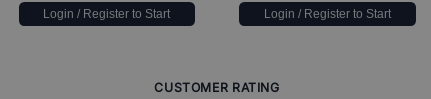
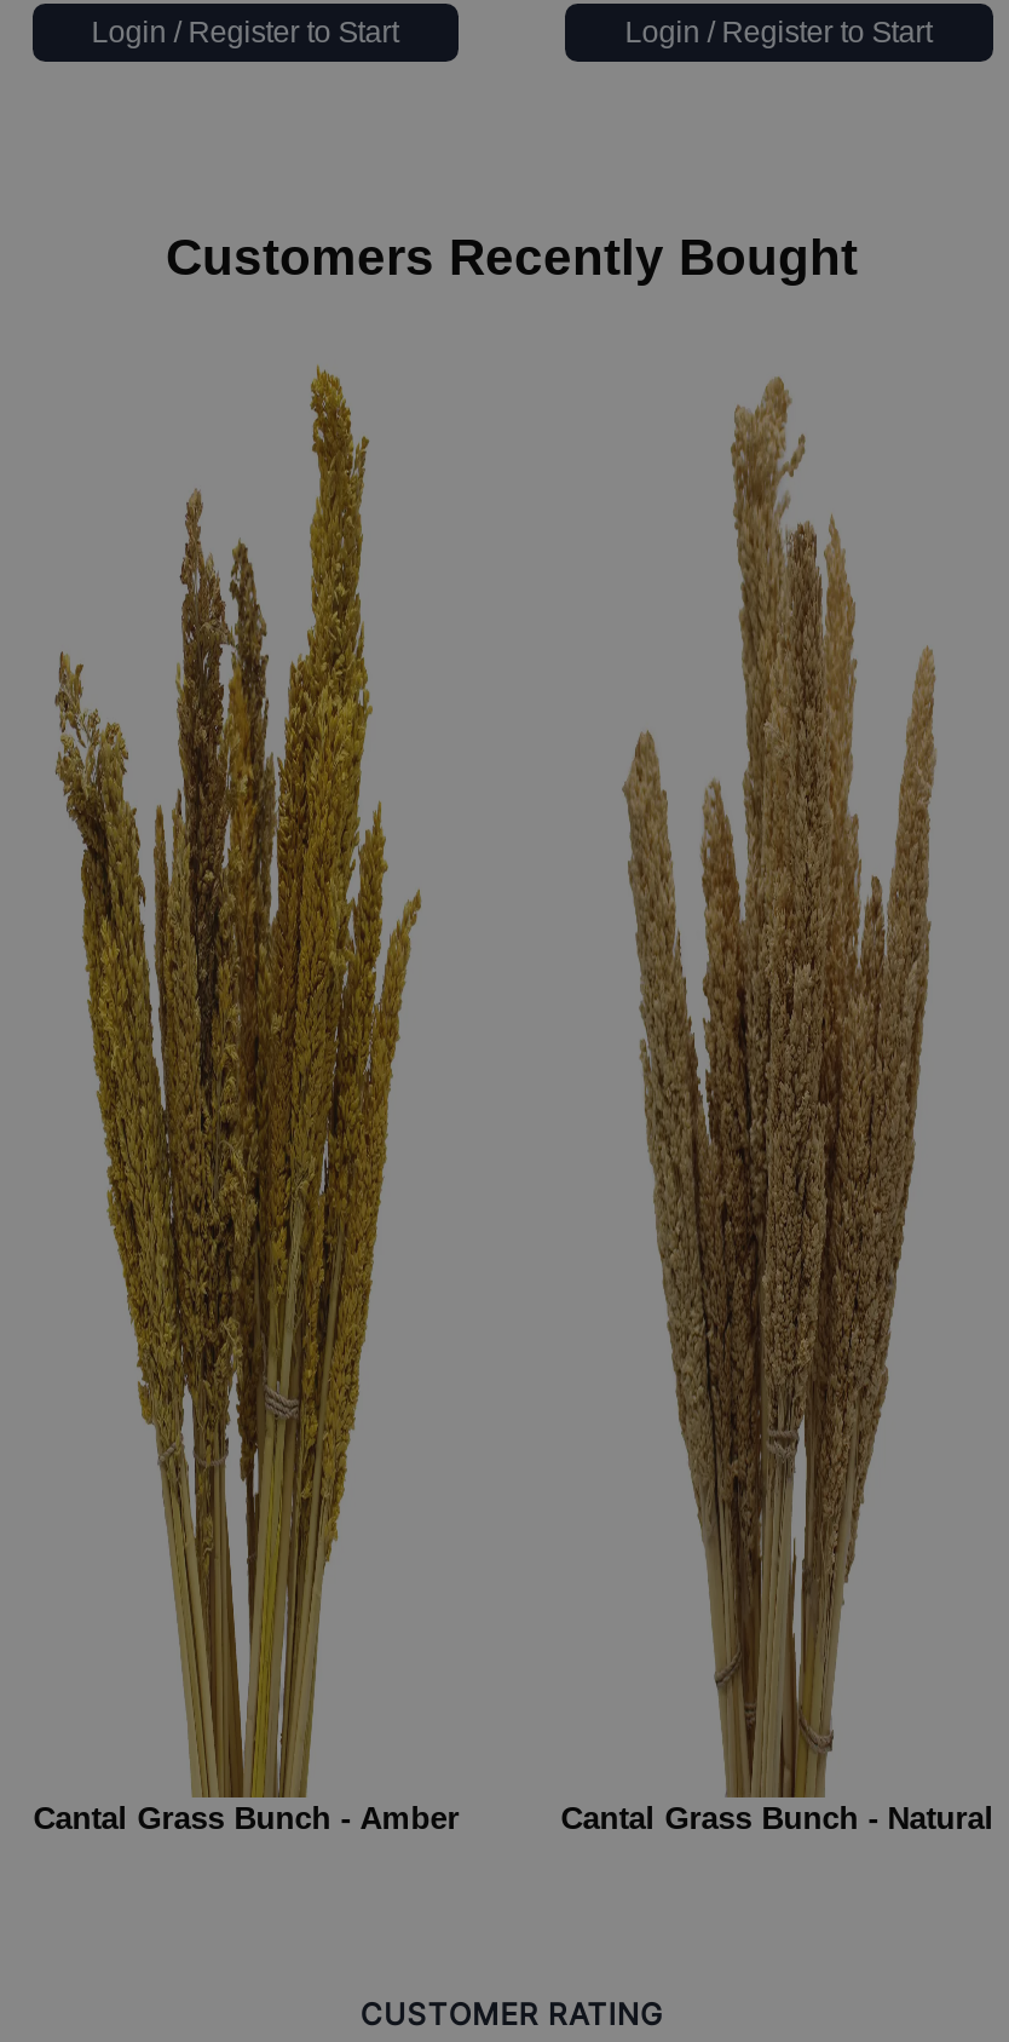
none -> [33,367,994,1835] [image] | Cantal Grass Bunch - Amber | Cantal Grass Bunch - Natural
none -> [166,228,858,283] Customers Recently Bought
none -> [623,376,938,1781] [image]

